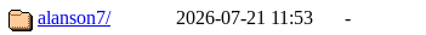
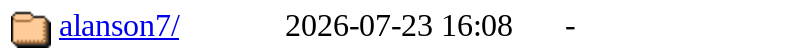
[176,8,313,28] 2026-07-21 11:53 -> [285,9,513,43] 2026-07-23 16:08

